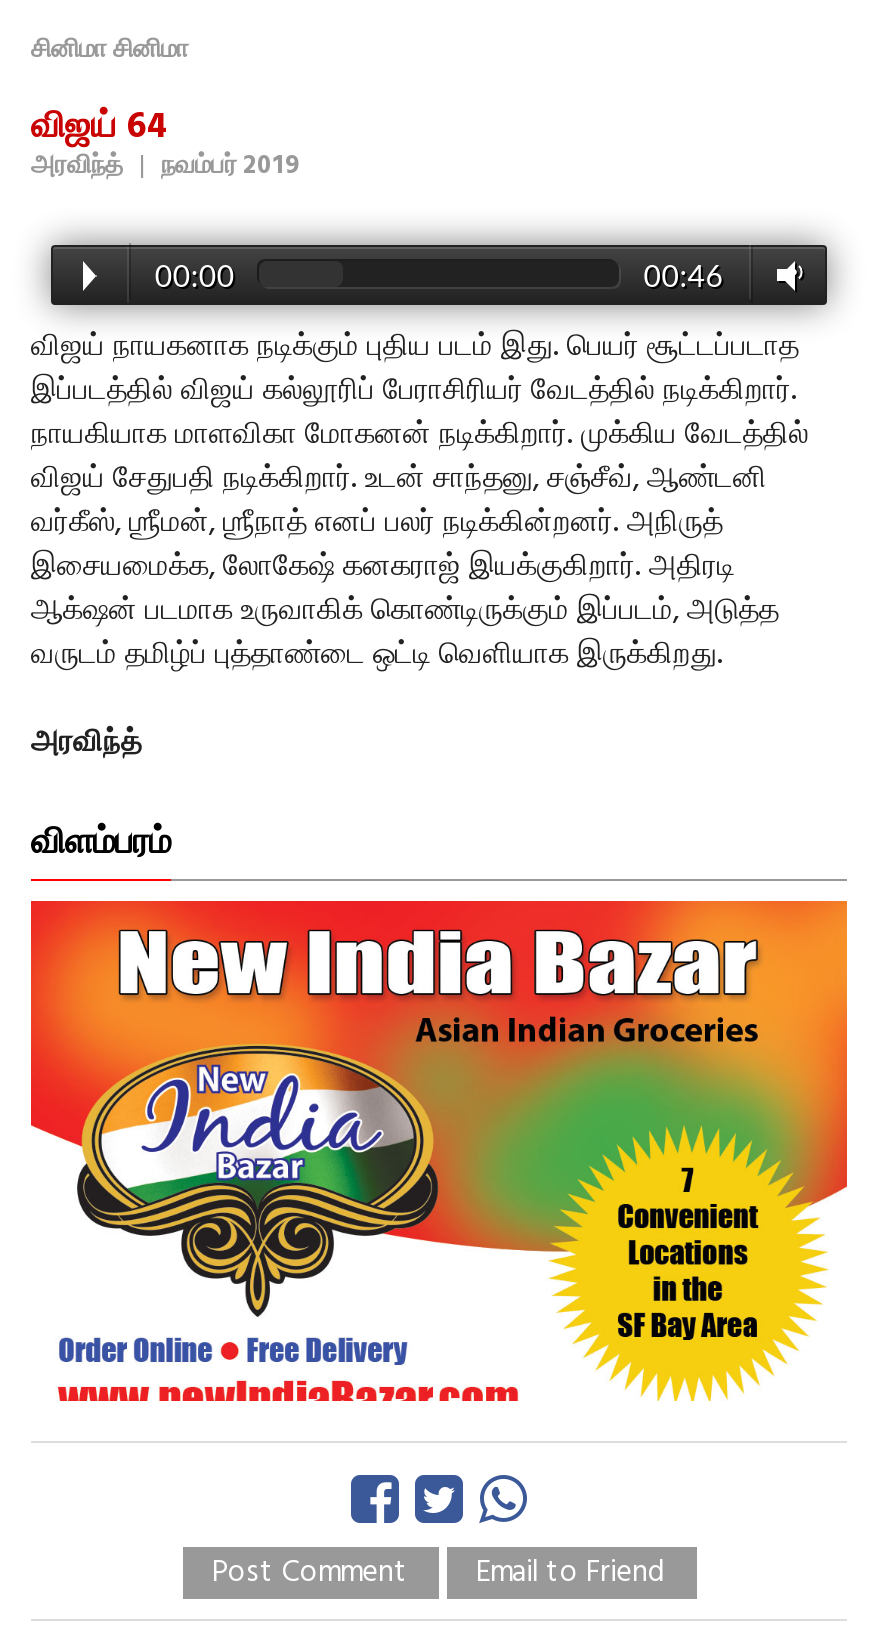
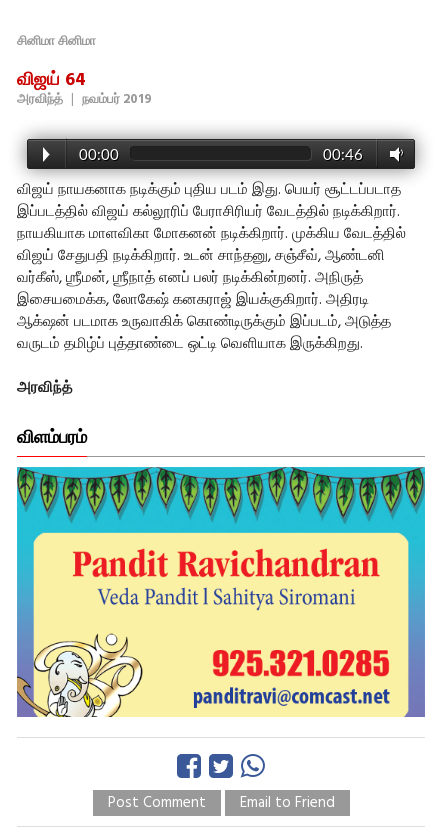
[29,899,849,1403] [image] -> [16,466,426,718] [image]

